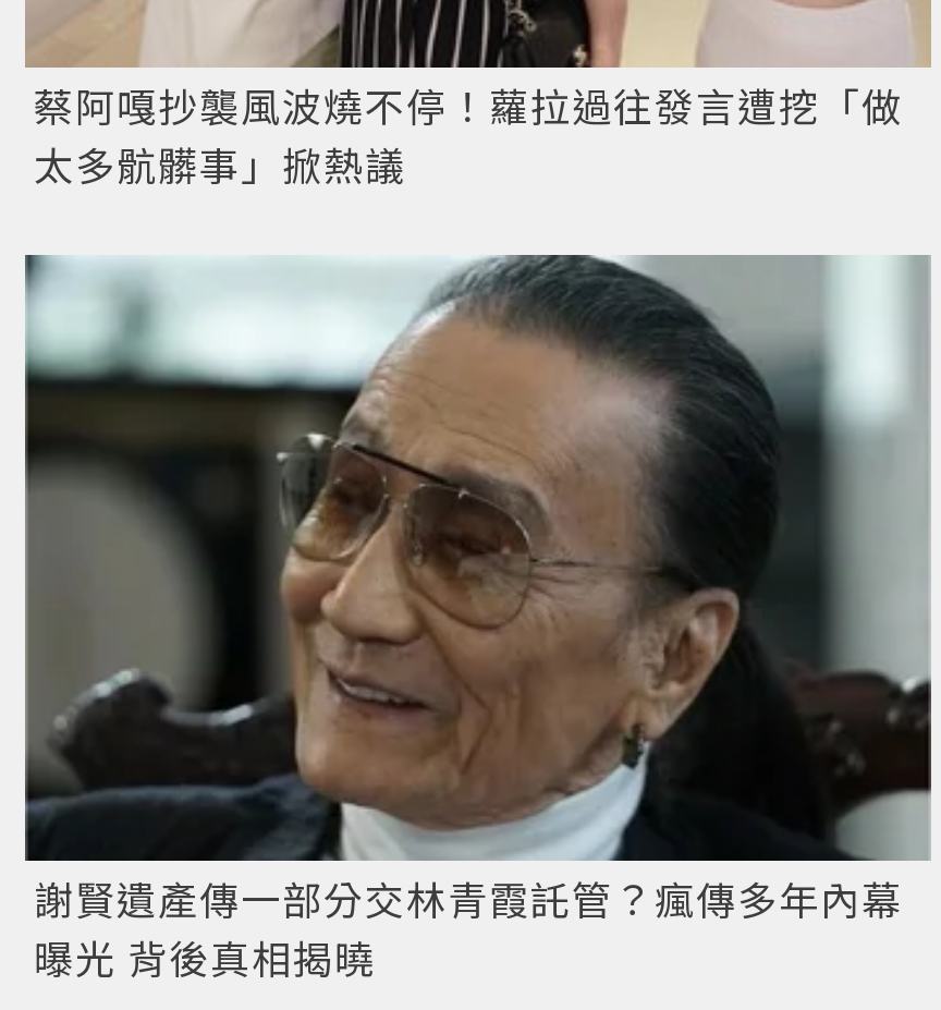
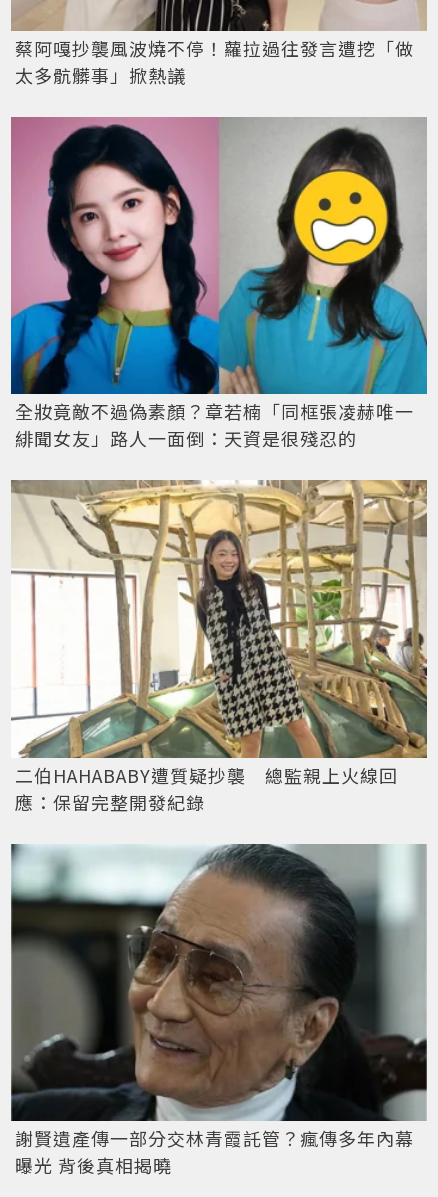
none -> [10,116,428,451] [image] | 全妝竟敵不過偽素顏？章若楠「同框張凌赫唯一 | 緋聞女友」路人一面倒：天資是很殘忍的
none -> [12,479,427,815] [image] | 二伯HAHABABY遭質疑抄襲 總監親上火線回 | 應：保留完整開發紀錄

